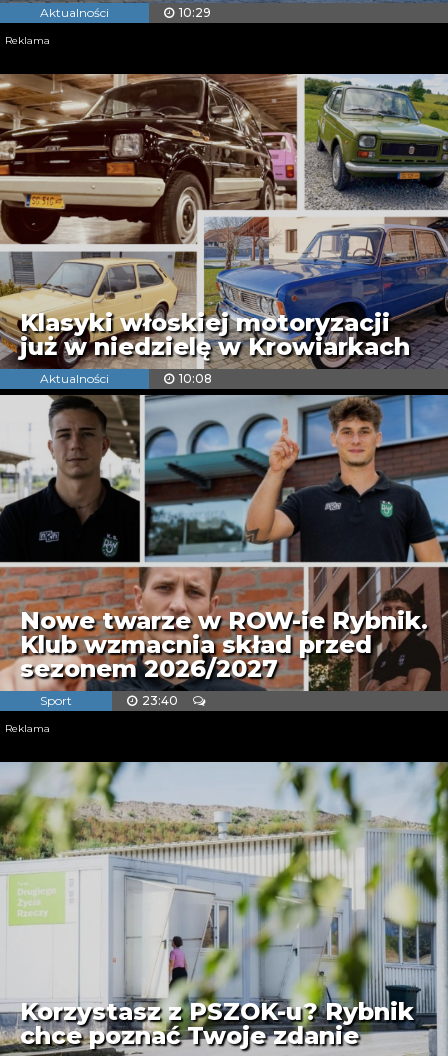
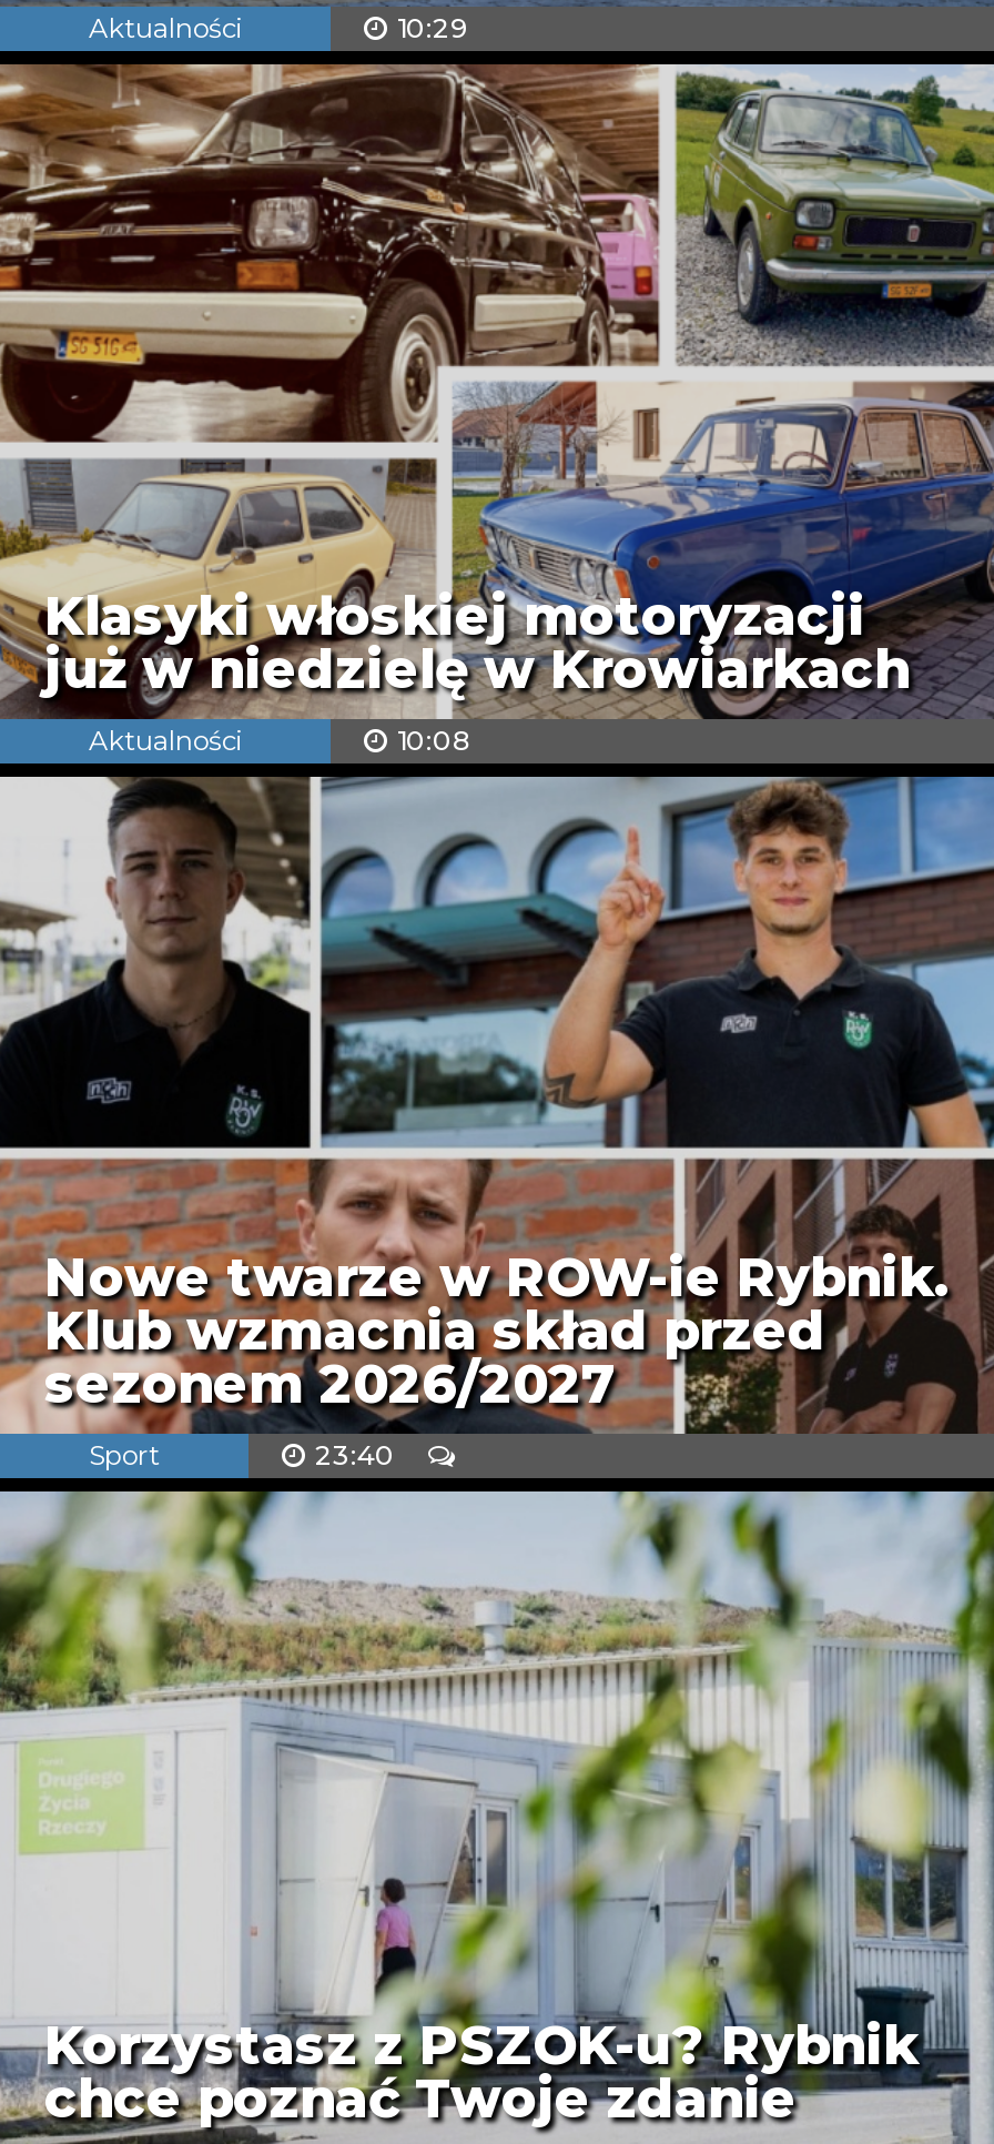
[5,34,50,47] Reklama -> none
[5,722,50,735] Reklama -> none

